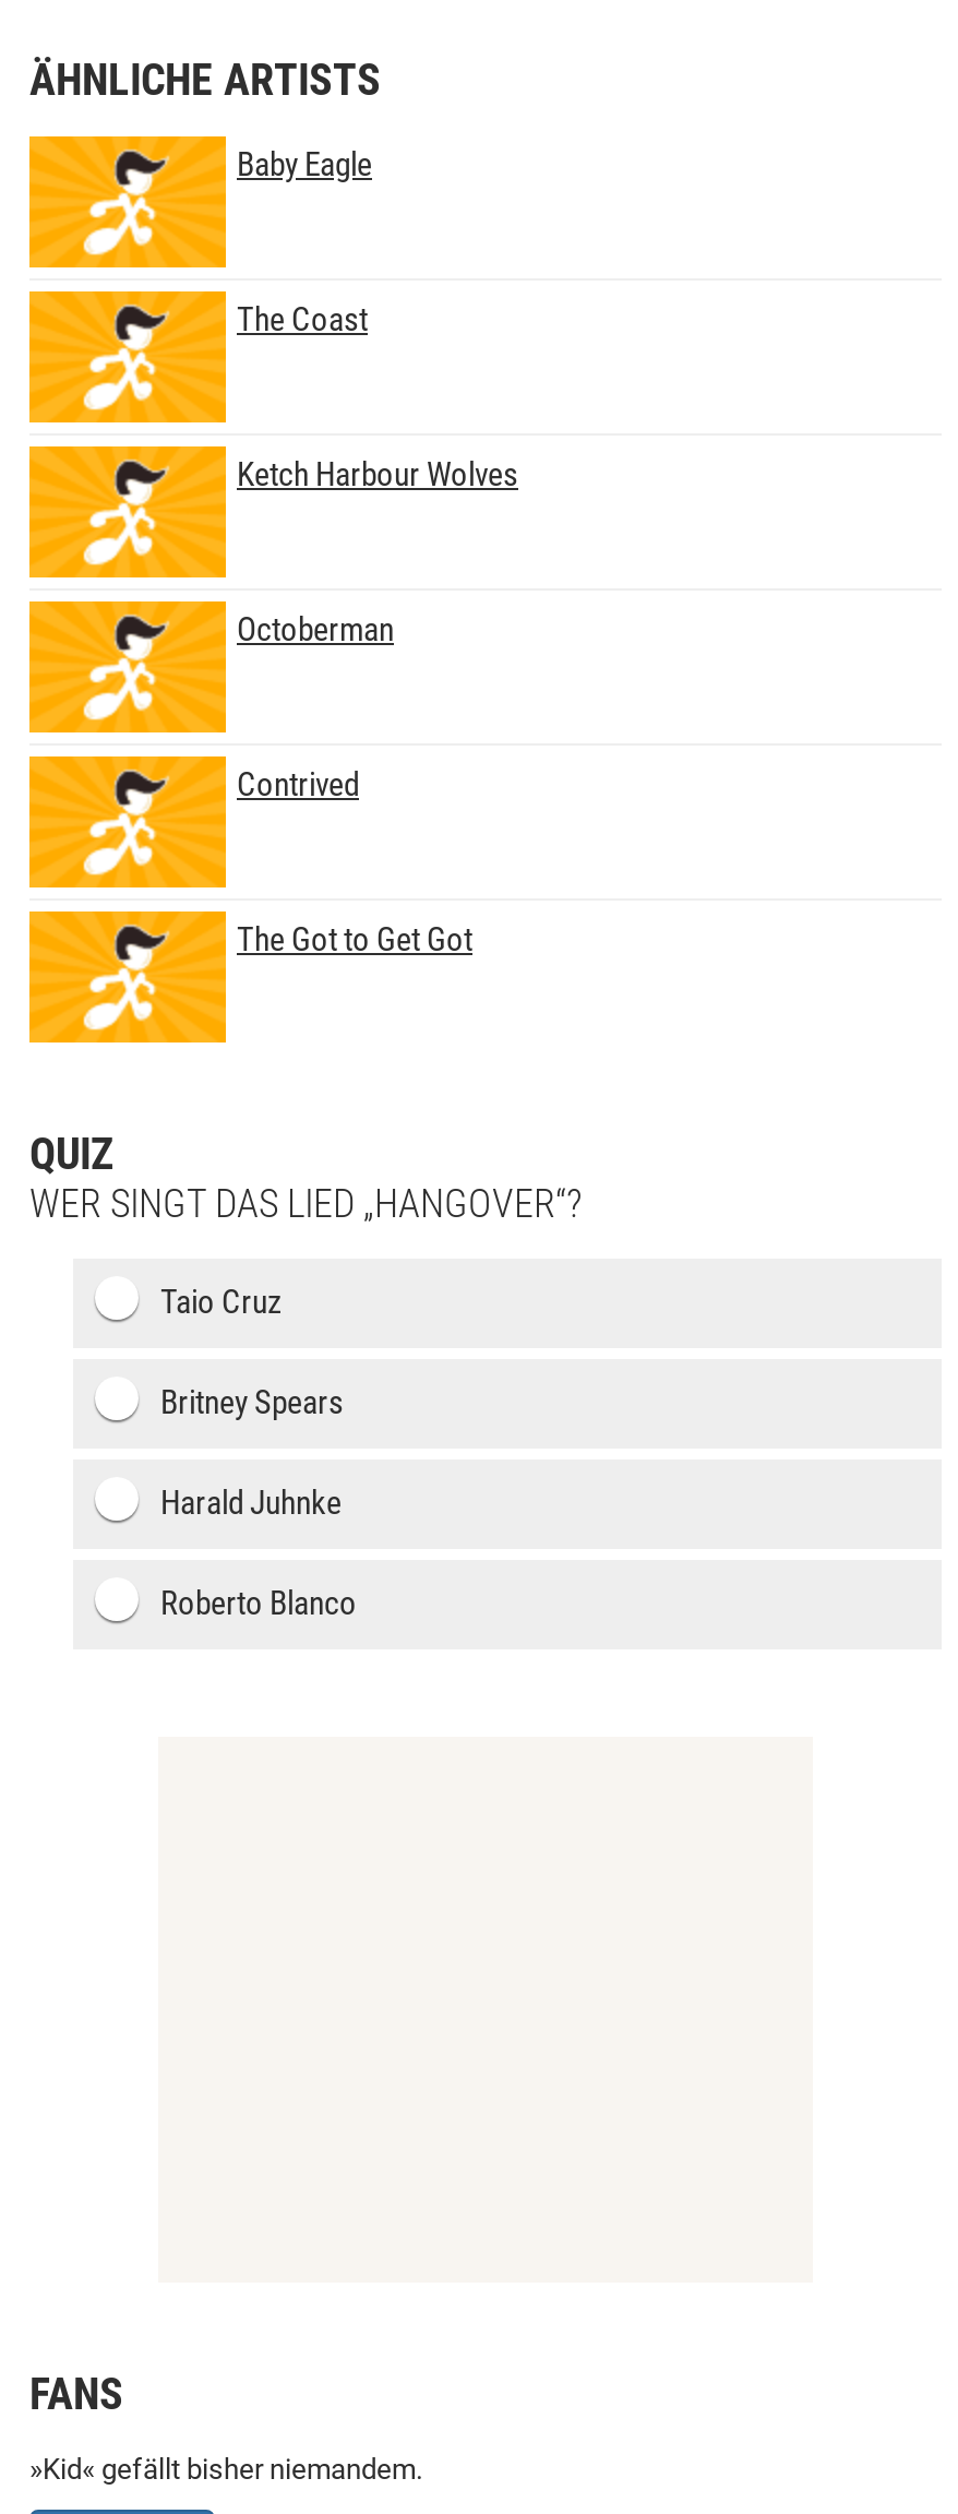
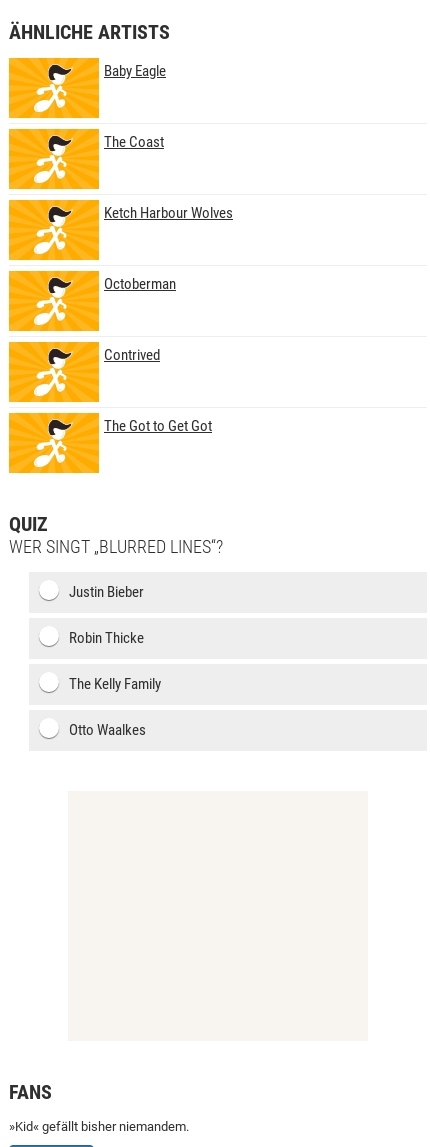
[29,1180,582,1226] WER SINGT DAS LIED „HANGOVER“? -> [9,536,223,557] WER SINGT „BLURRED LINES“?
[160,1283,283,1322] Taio Cruz -> [69,583,144,601] Justin Bieber
[160,1383,344,1422] Britney Spears -> [69,629,144,647] Robin Thicke
[160,1484,342,1523] Harald Juhnke -> [69,675,161,693] The Kelly Family
[160,1584,357,1623] Roberto Blanco -> [69,721,146,739] Otto Waalkes

